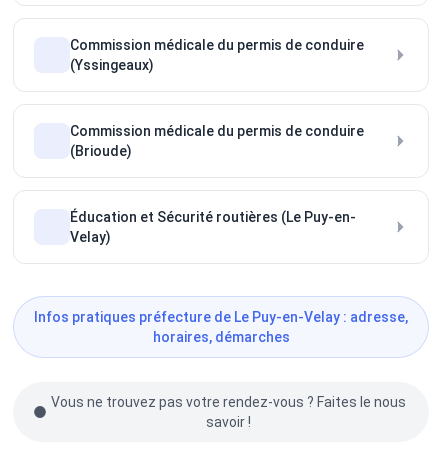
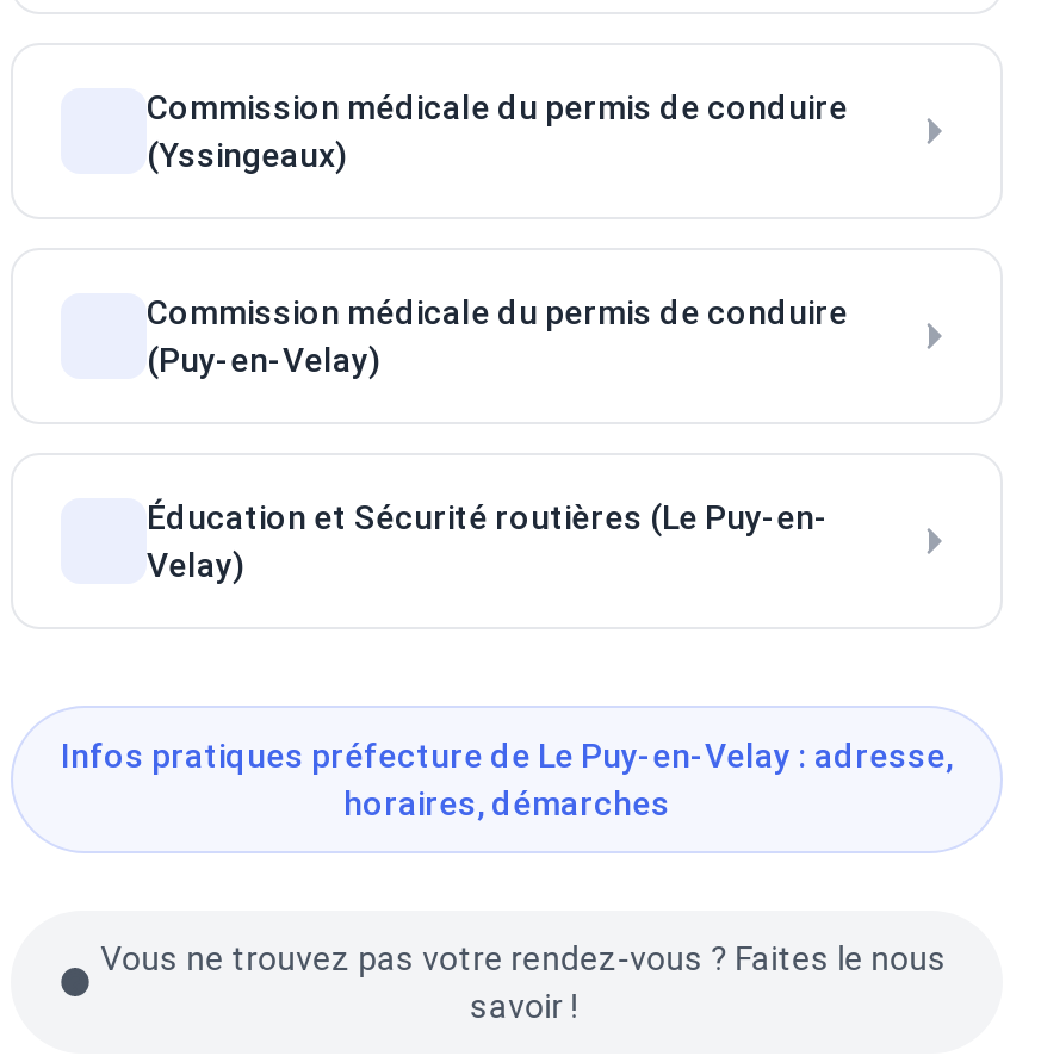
[70,143,132,159] (Brioude) -> [147,341,380,379] (Puy-en-Velay)

